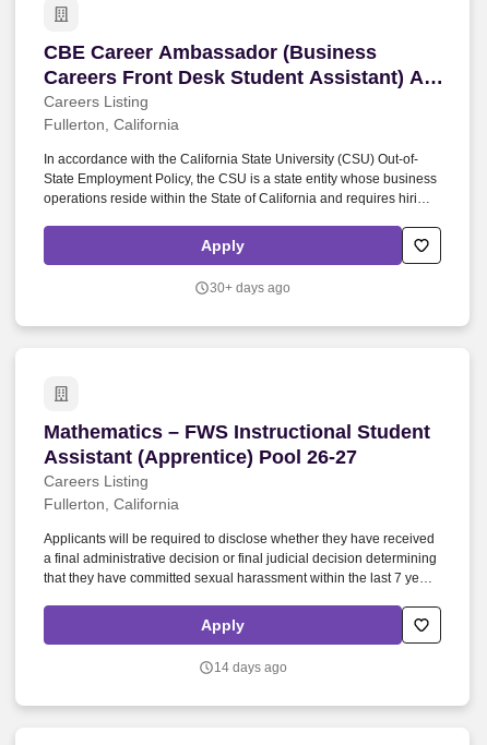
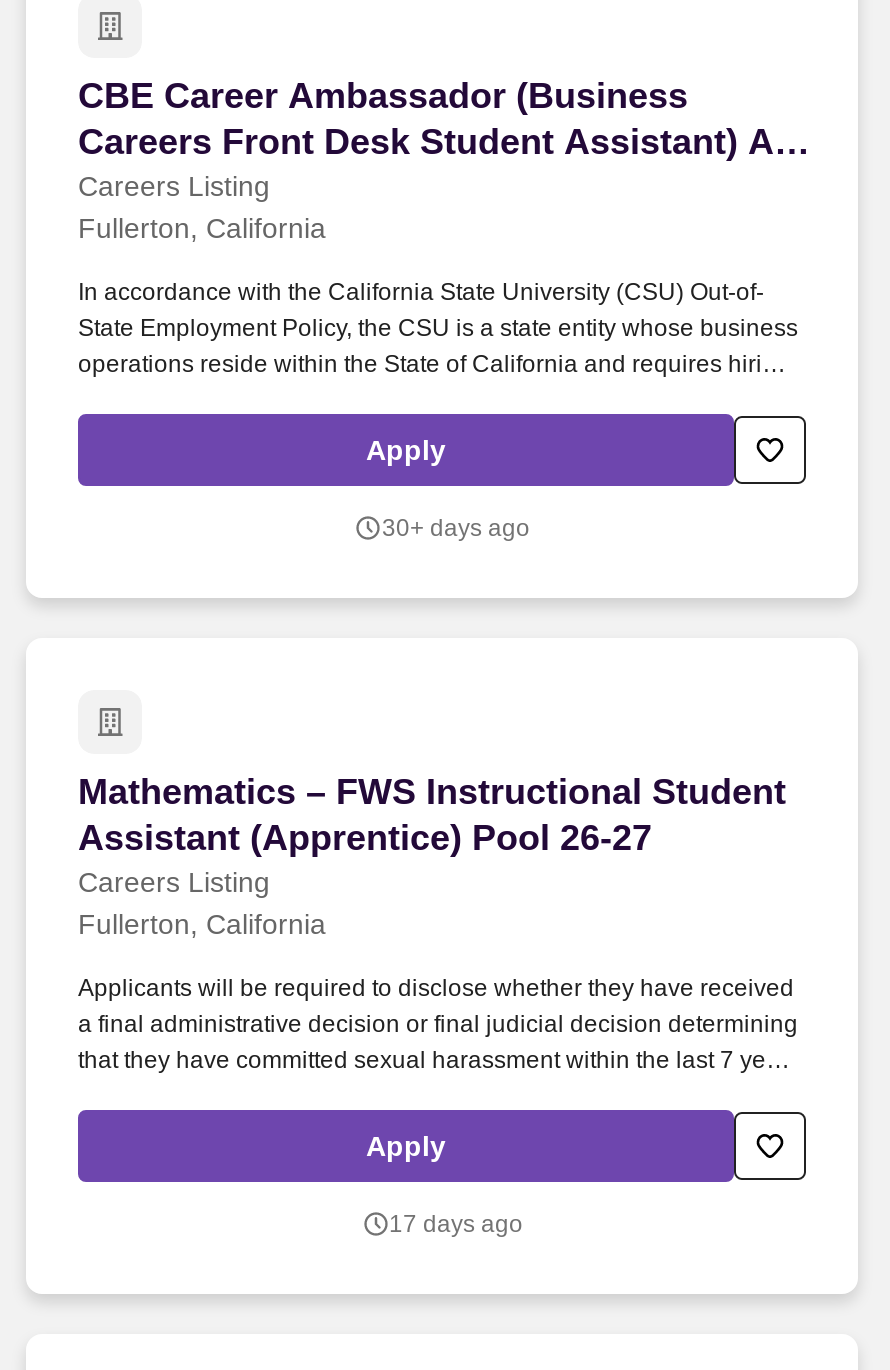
[213,660,287,675] 14 days ago -> [389,1210,523,1238] 17 days ago

